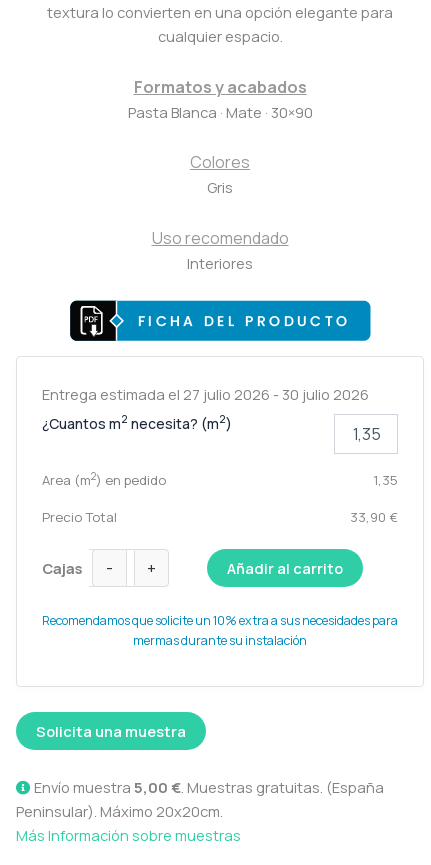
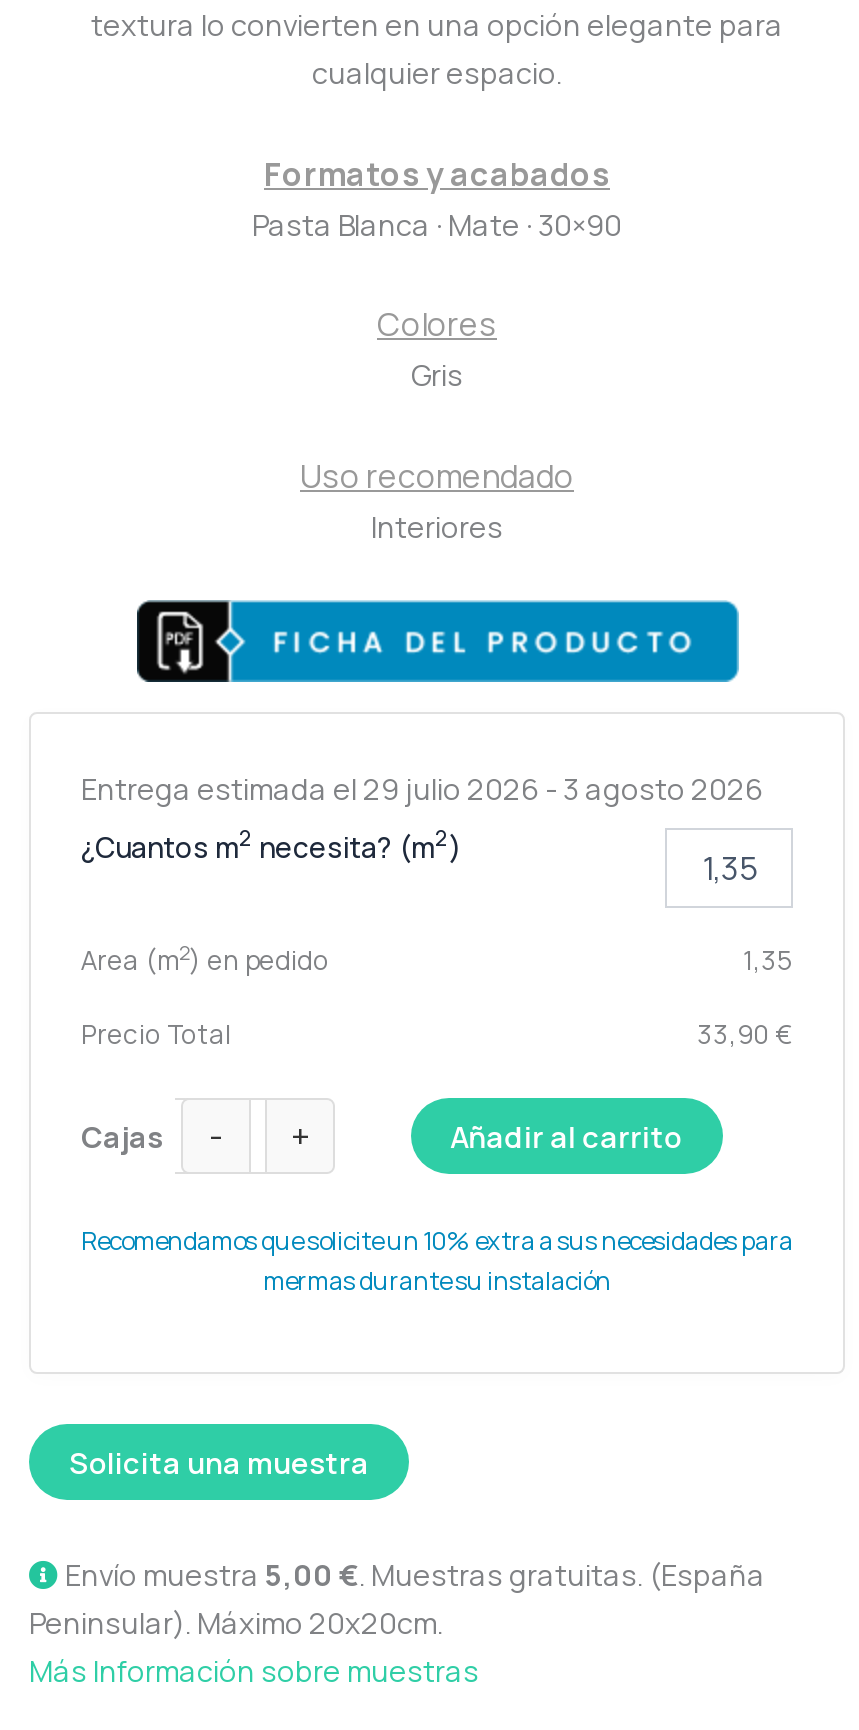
[42,384,369,404] Entrega estimada el 27 julio 2026 - 30 julio 2026 -> [81,767,763,807] Entrega estimada el 29 julio 2026 - 3 agosto 2026

